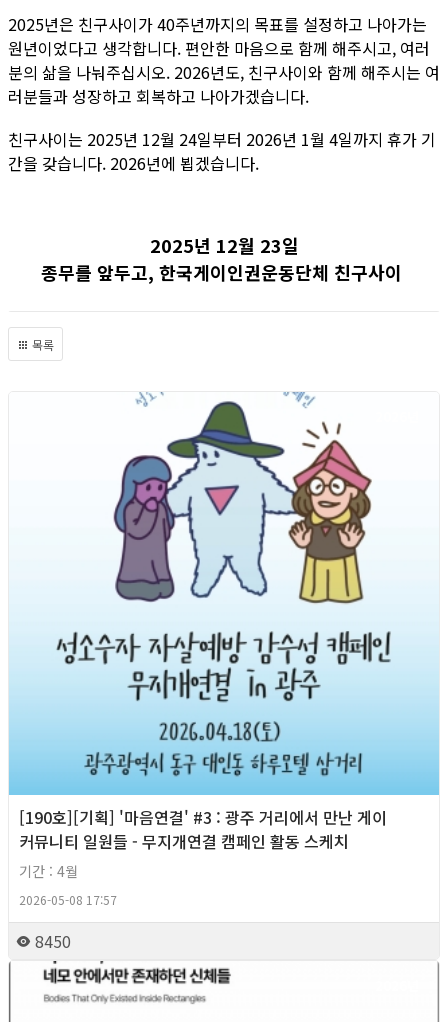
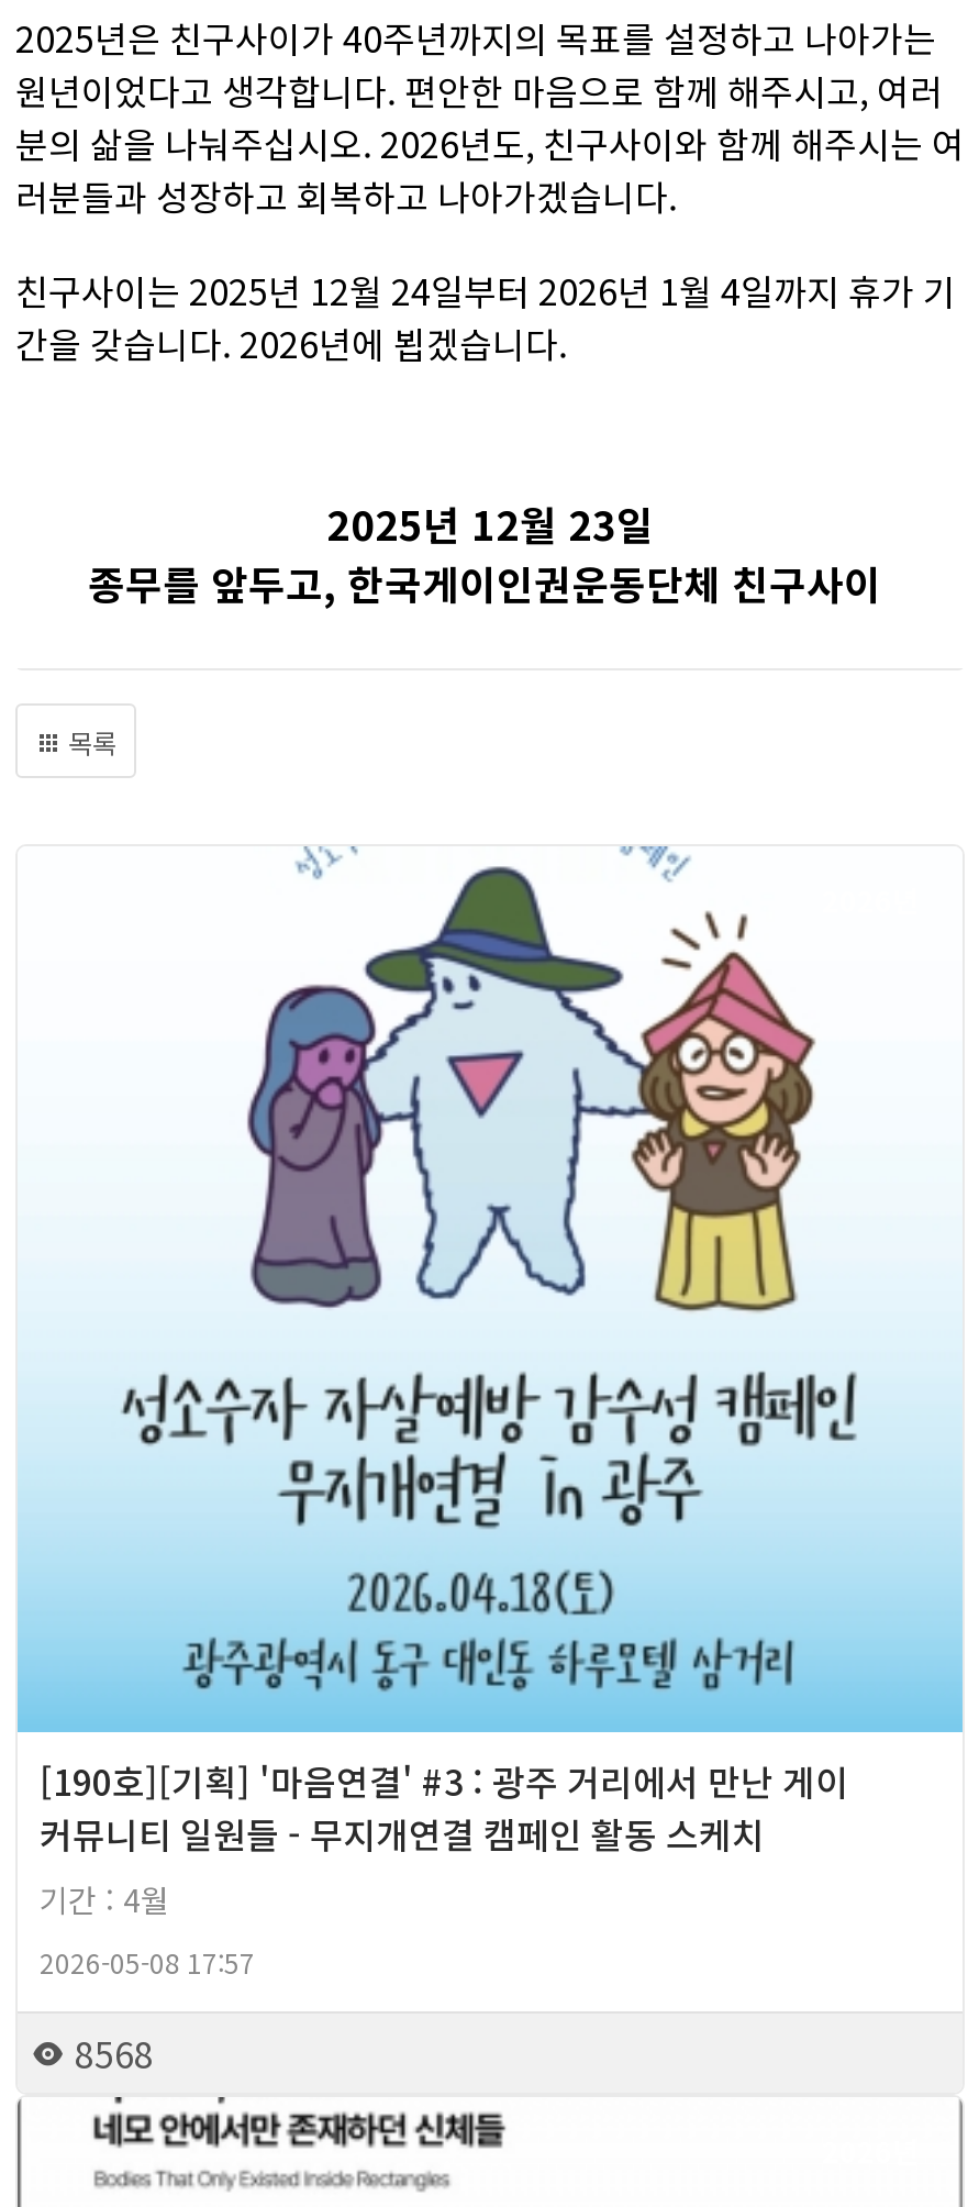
[31,929,71,953] 8450 -> [66,2027,154,2080] 8568

